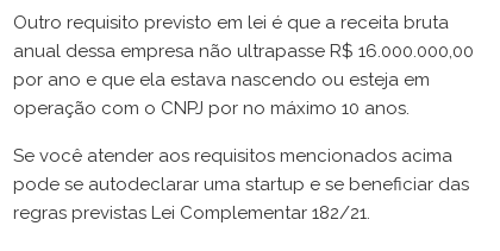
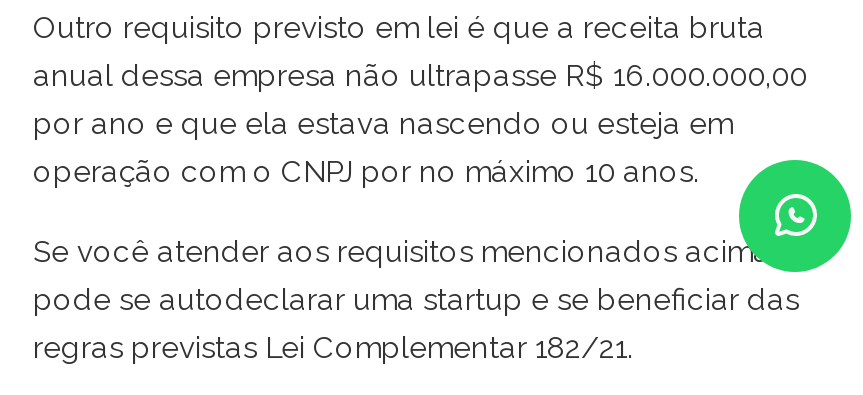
none -> [737,158,853,274] [image]

